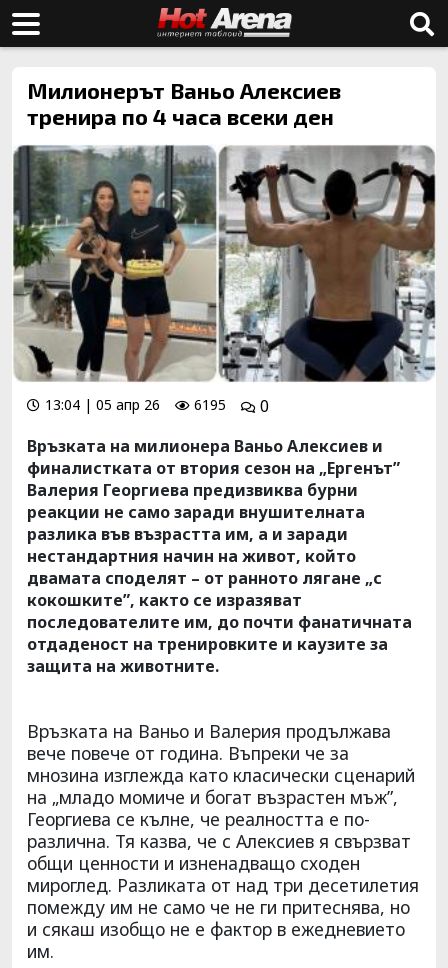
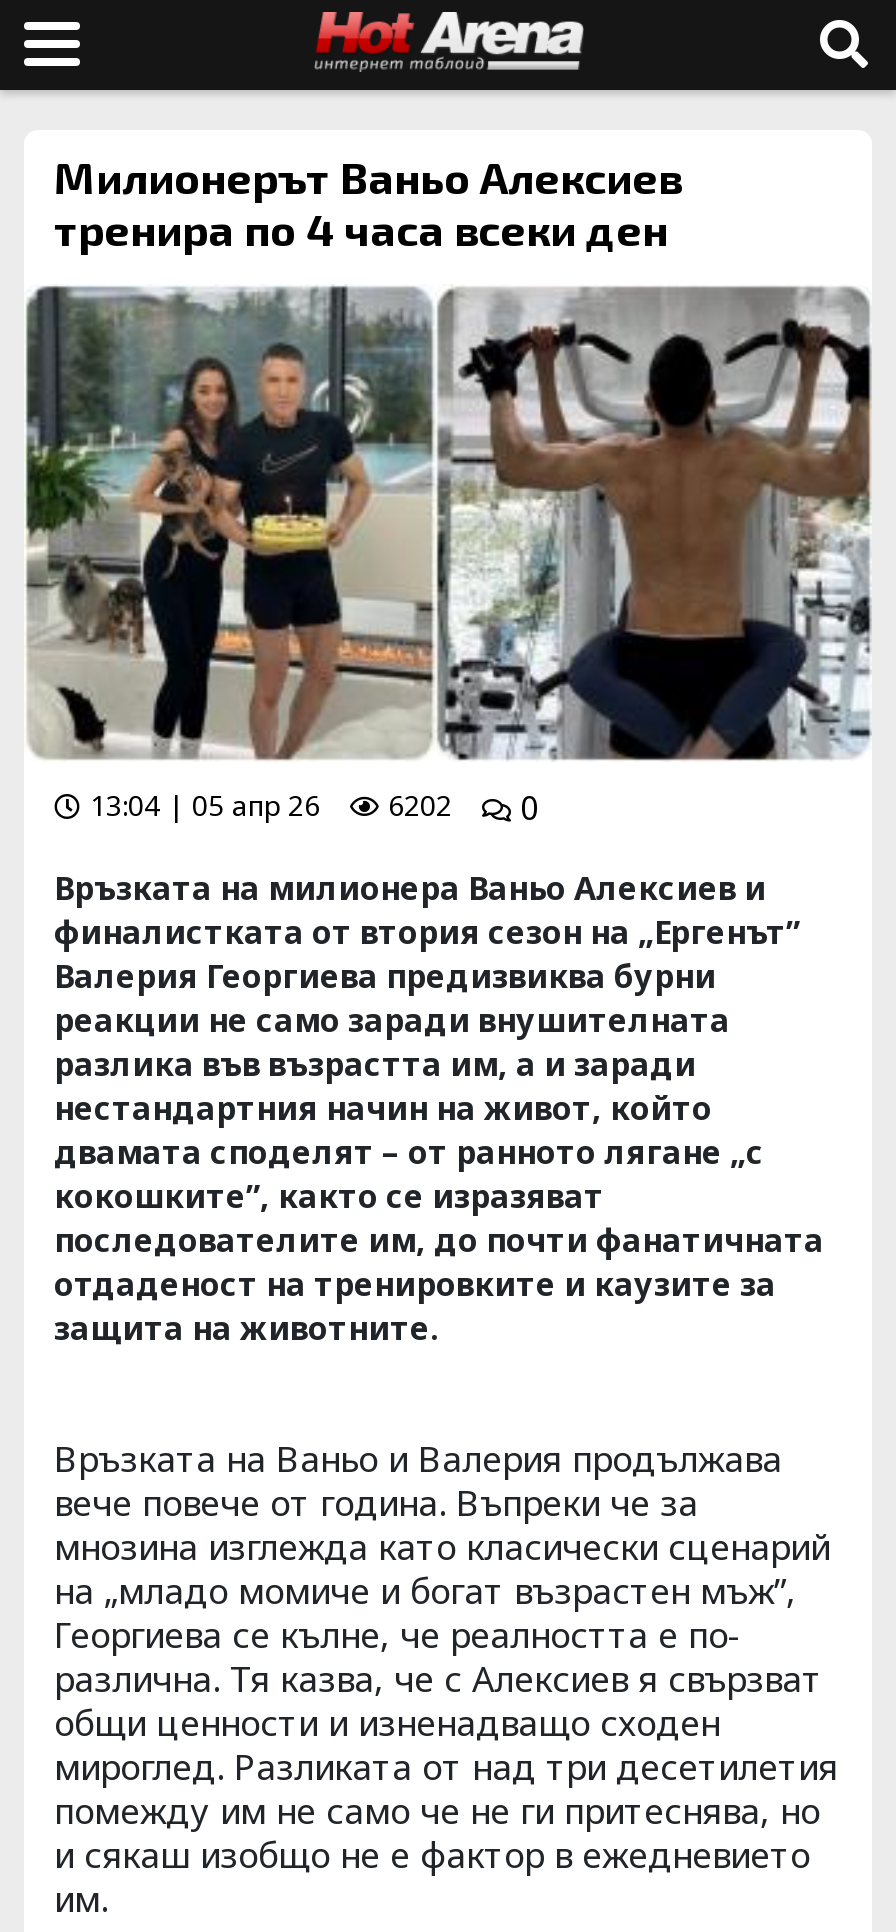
[194,394,226,413] 6195 -> [388,785,452,823] 6202

